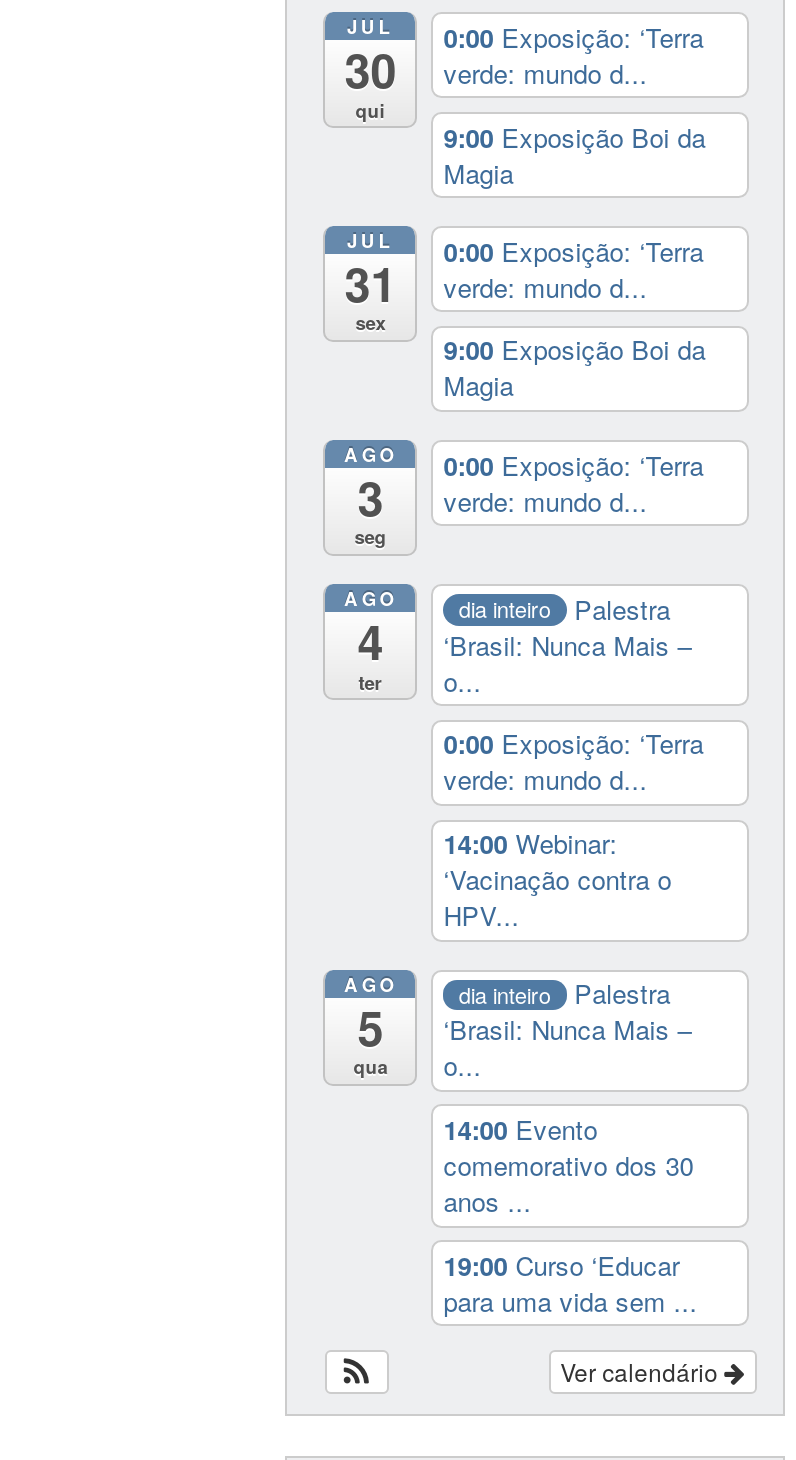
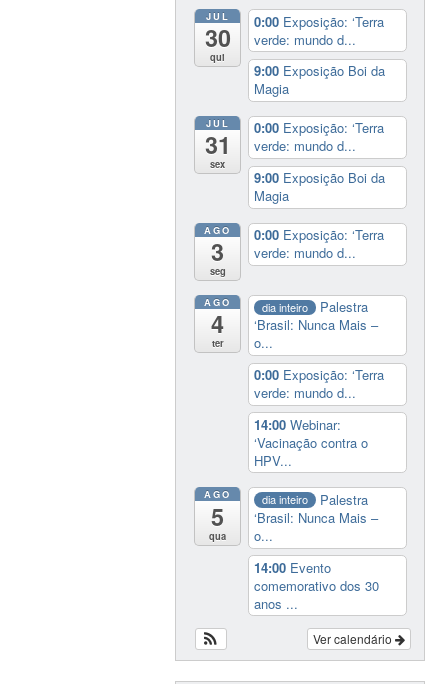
[443,1246,697,1320] 19:00 Curso ‘Educar | para uma vida sem ... -> none

